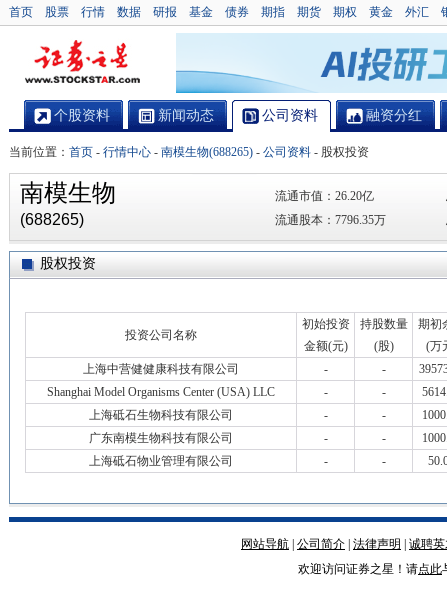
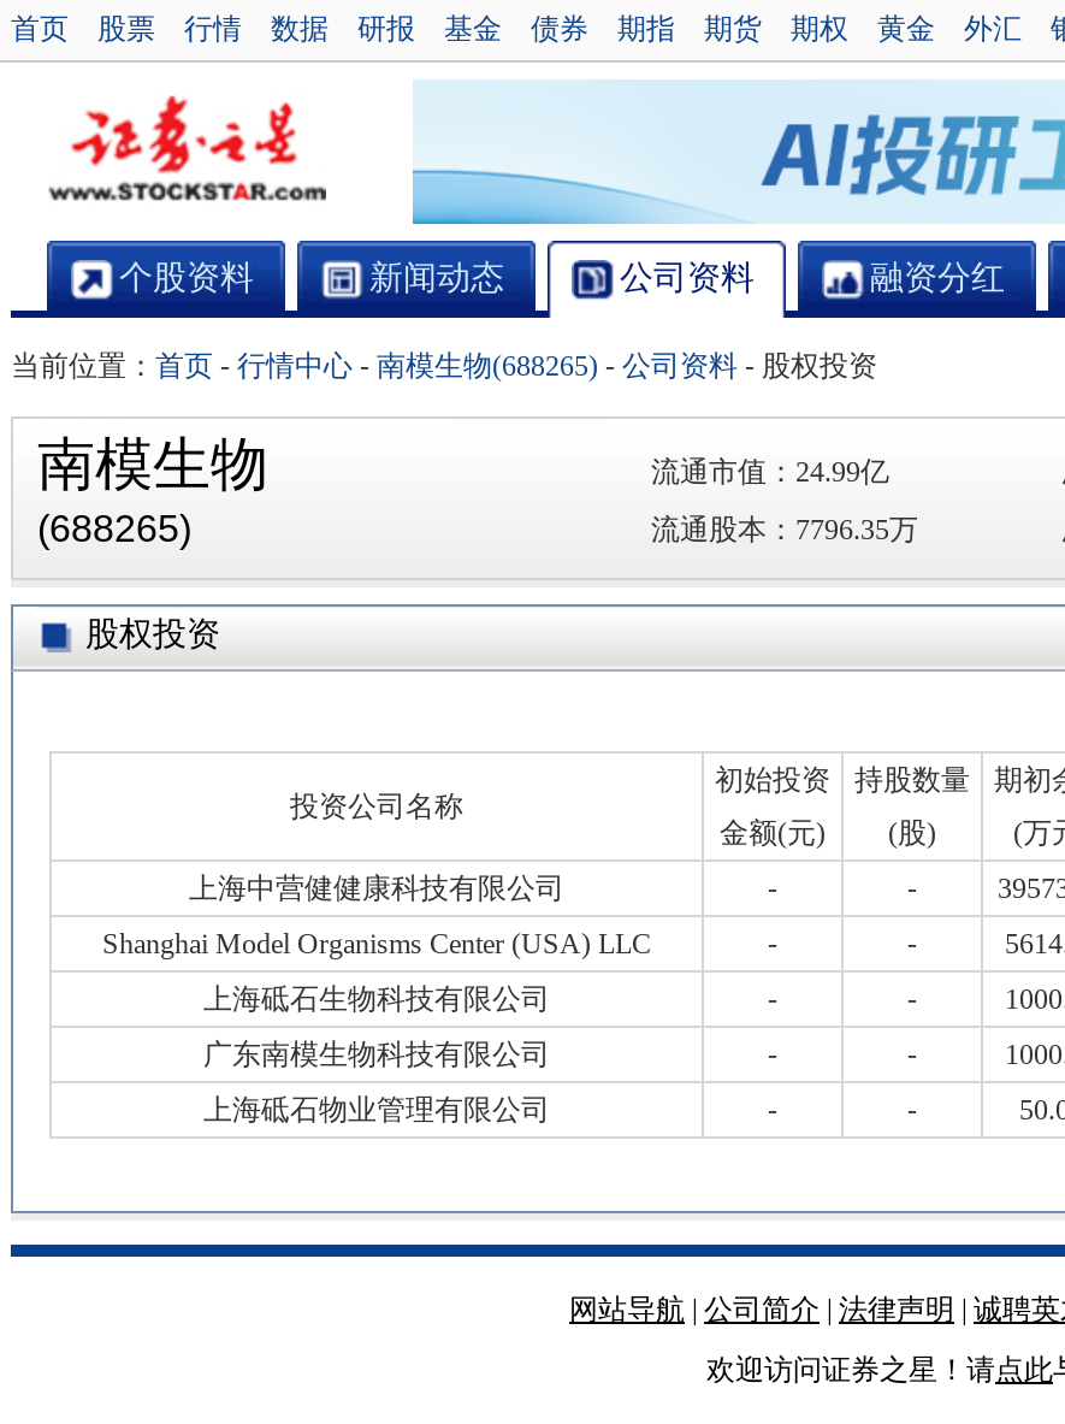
[275,189,374,203] 流通市值：26.20亿 -> [651,455,889,489] 流通市值：24.99亿

